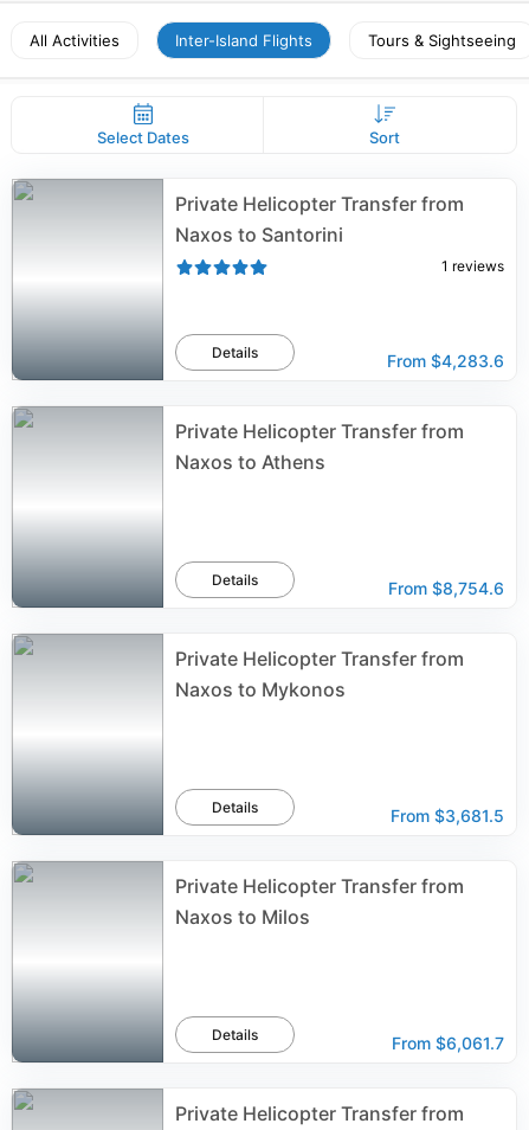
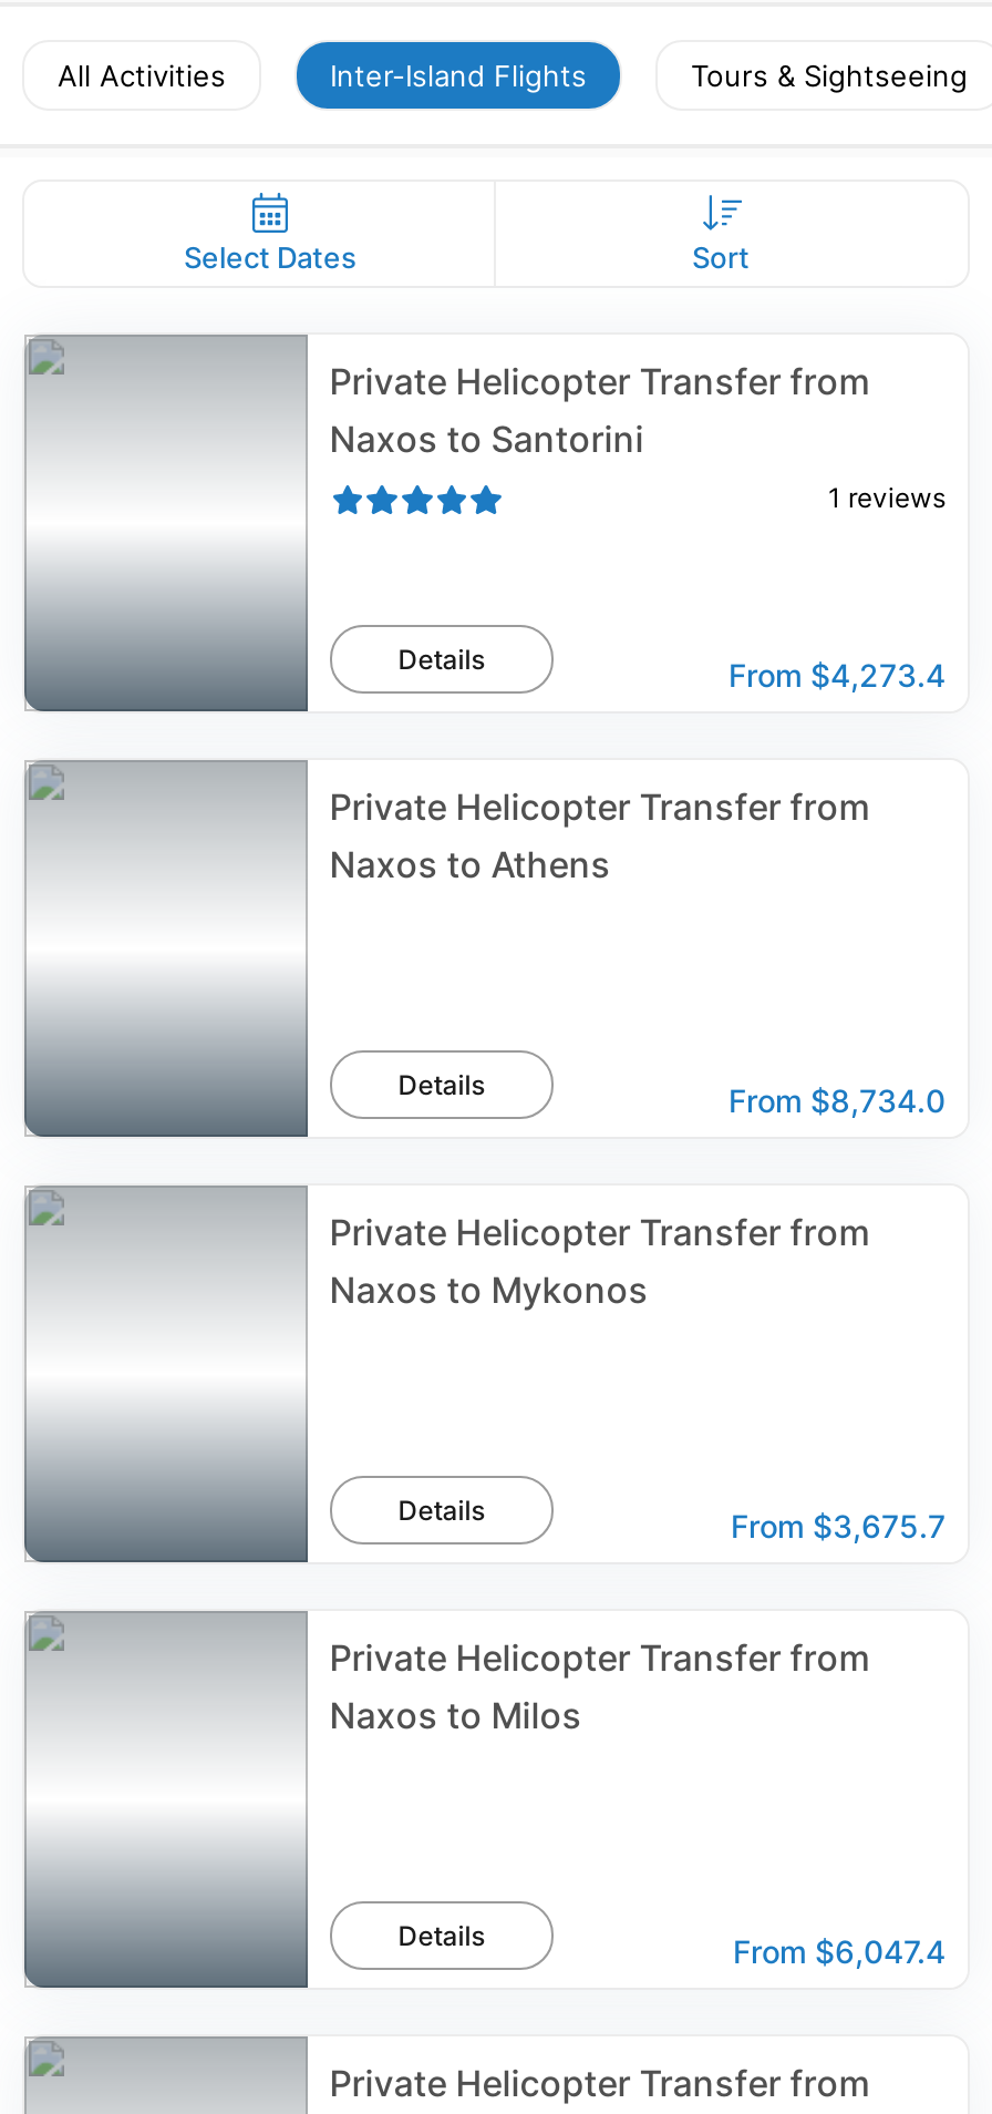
[387,351,504,371] From $4,283.6 -> [728,656,945,694] From $4,273.4
[388,578,504,598] From $8,754.6 -> [728,1081,945,1119] From $8,734.0
[391,805,504,826] From $3,681.5 -> [731,1507,945,1545] From $3,675.7
[392,1033,504,1053] From $6,061.7 -> [733,1932,945,1970] From $6,047.4

